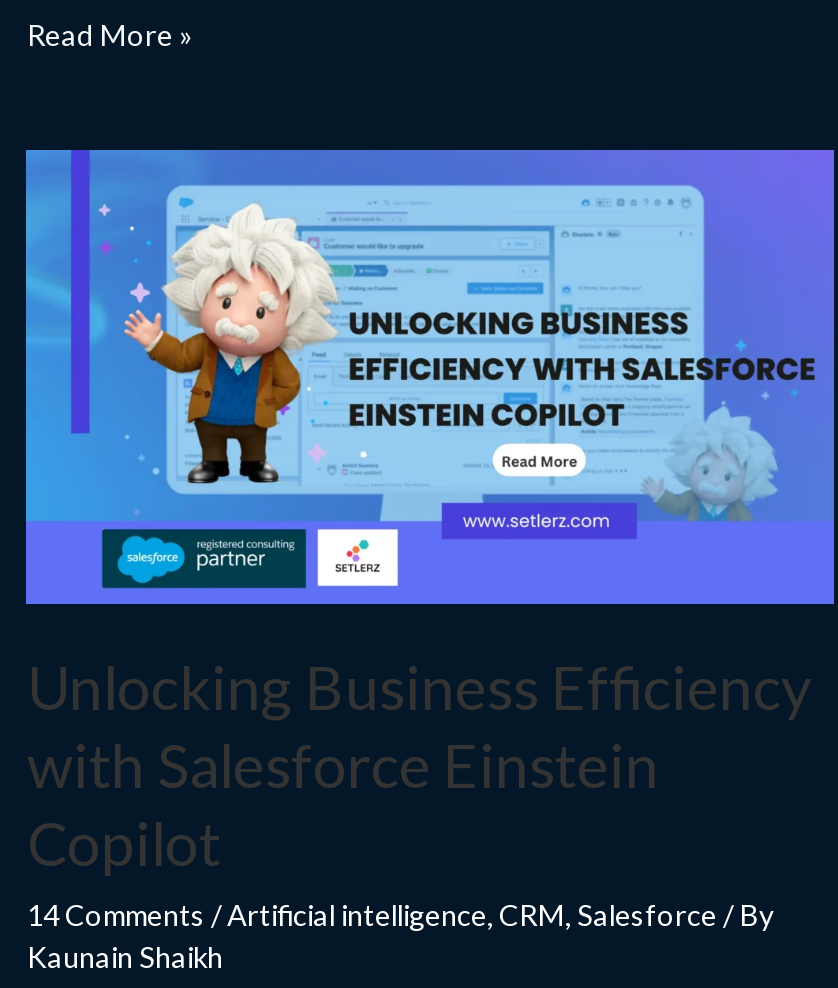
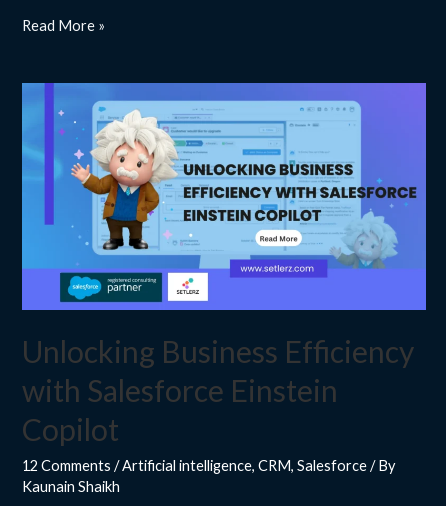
[27,898,773,932] 14 Comments / Artificial intelligence, CRM, Salesforce / By -> [22,457,395,474] 12 Comments / Artificial intelligence, CRM, Salesforce / By

